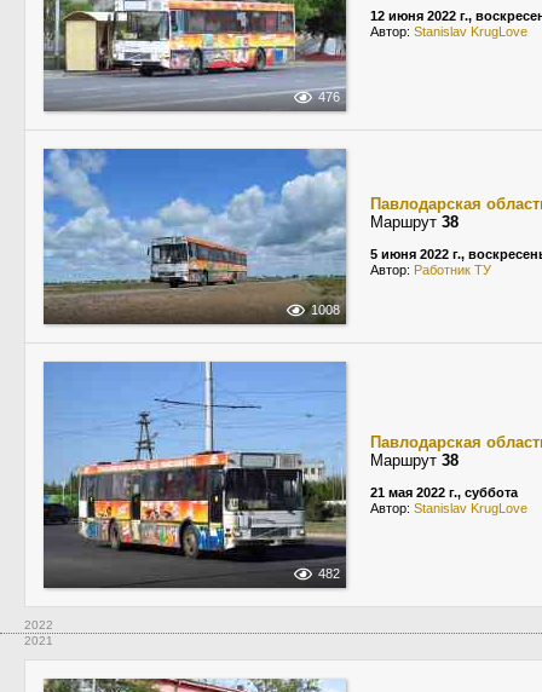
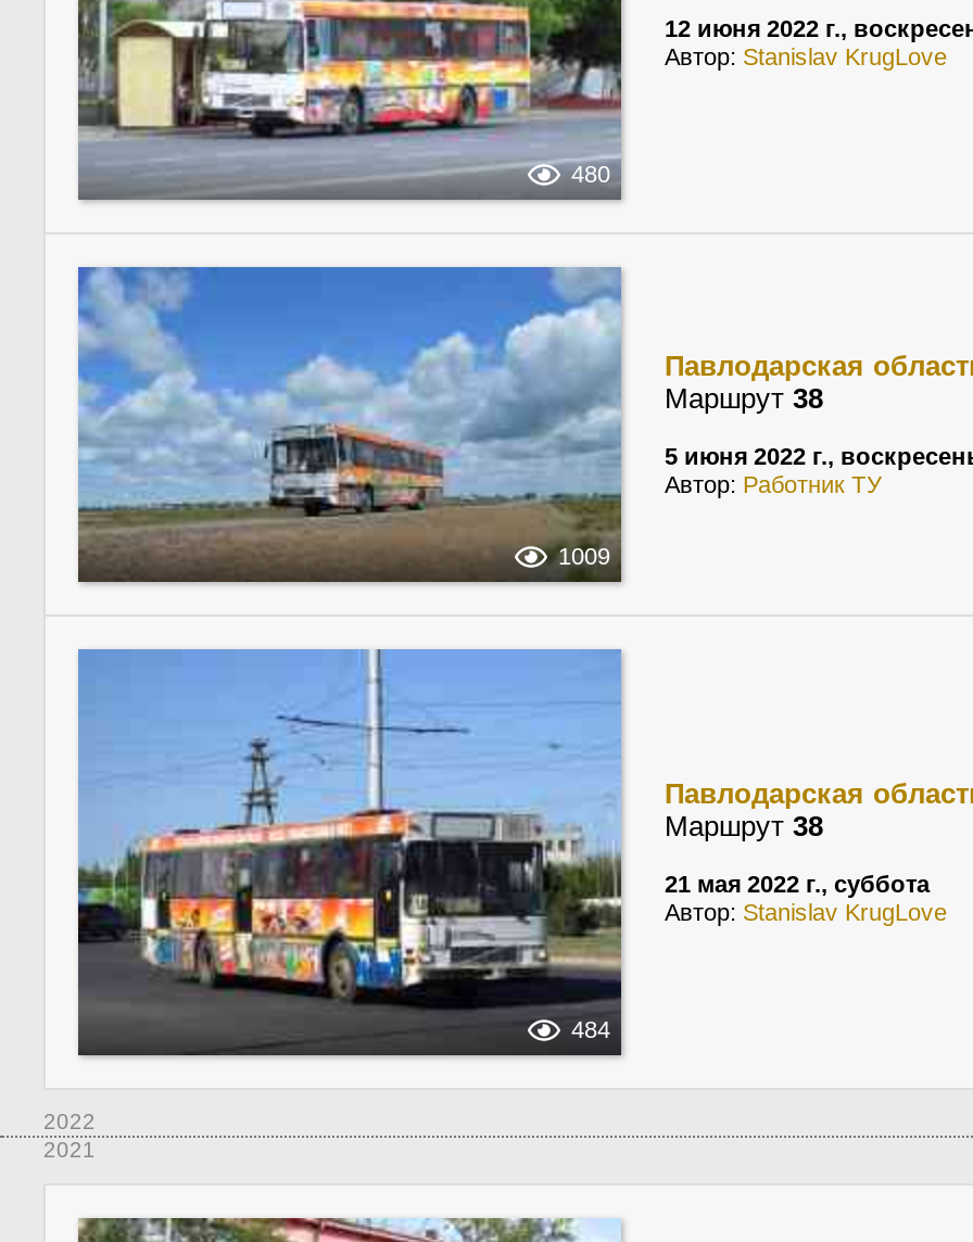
[318,90,340,104] 476 -> [571,161,610,187] 480
[311,302,340,317] 1008 -> [558,543,610,569] 1009
[318,566,340,581] 482 -> [571,1016,610,1042] 484

